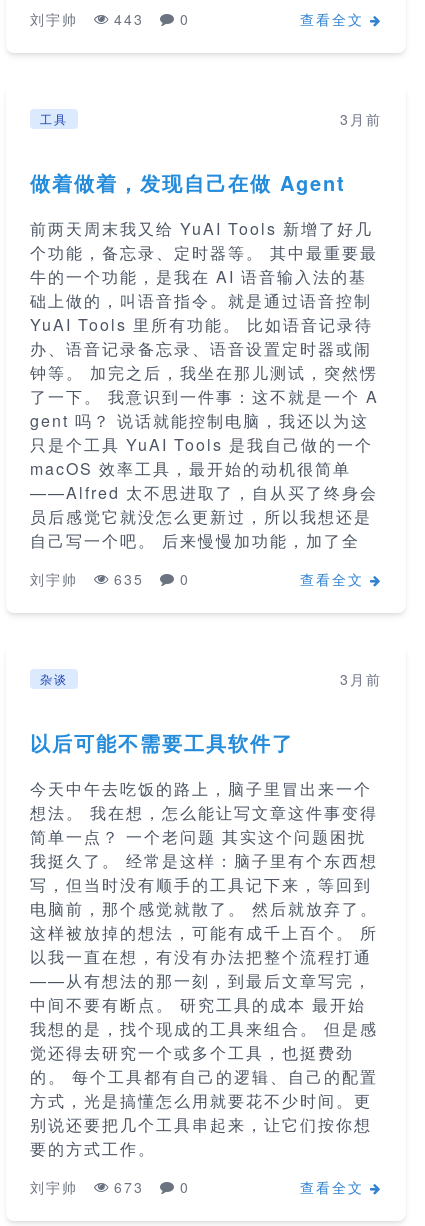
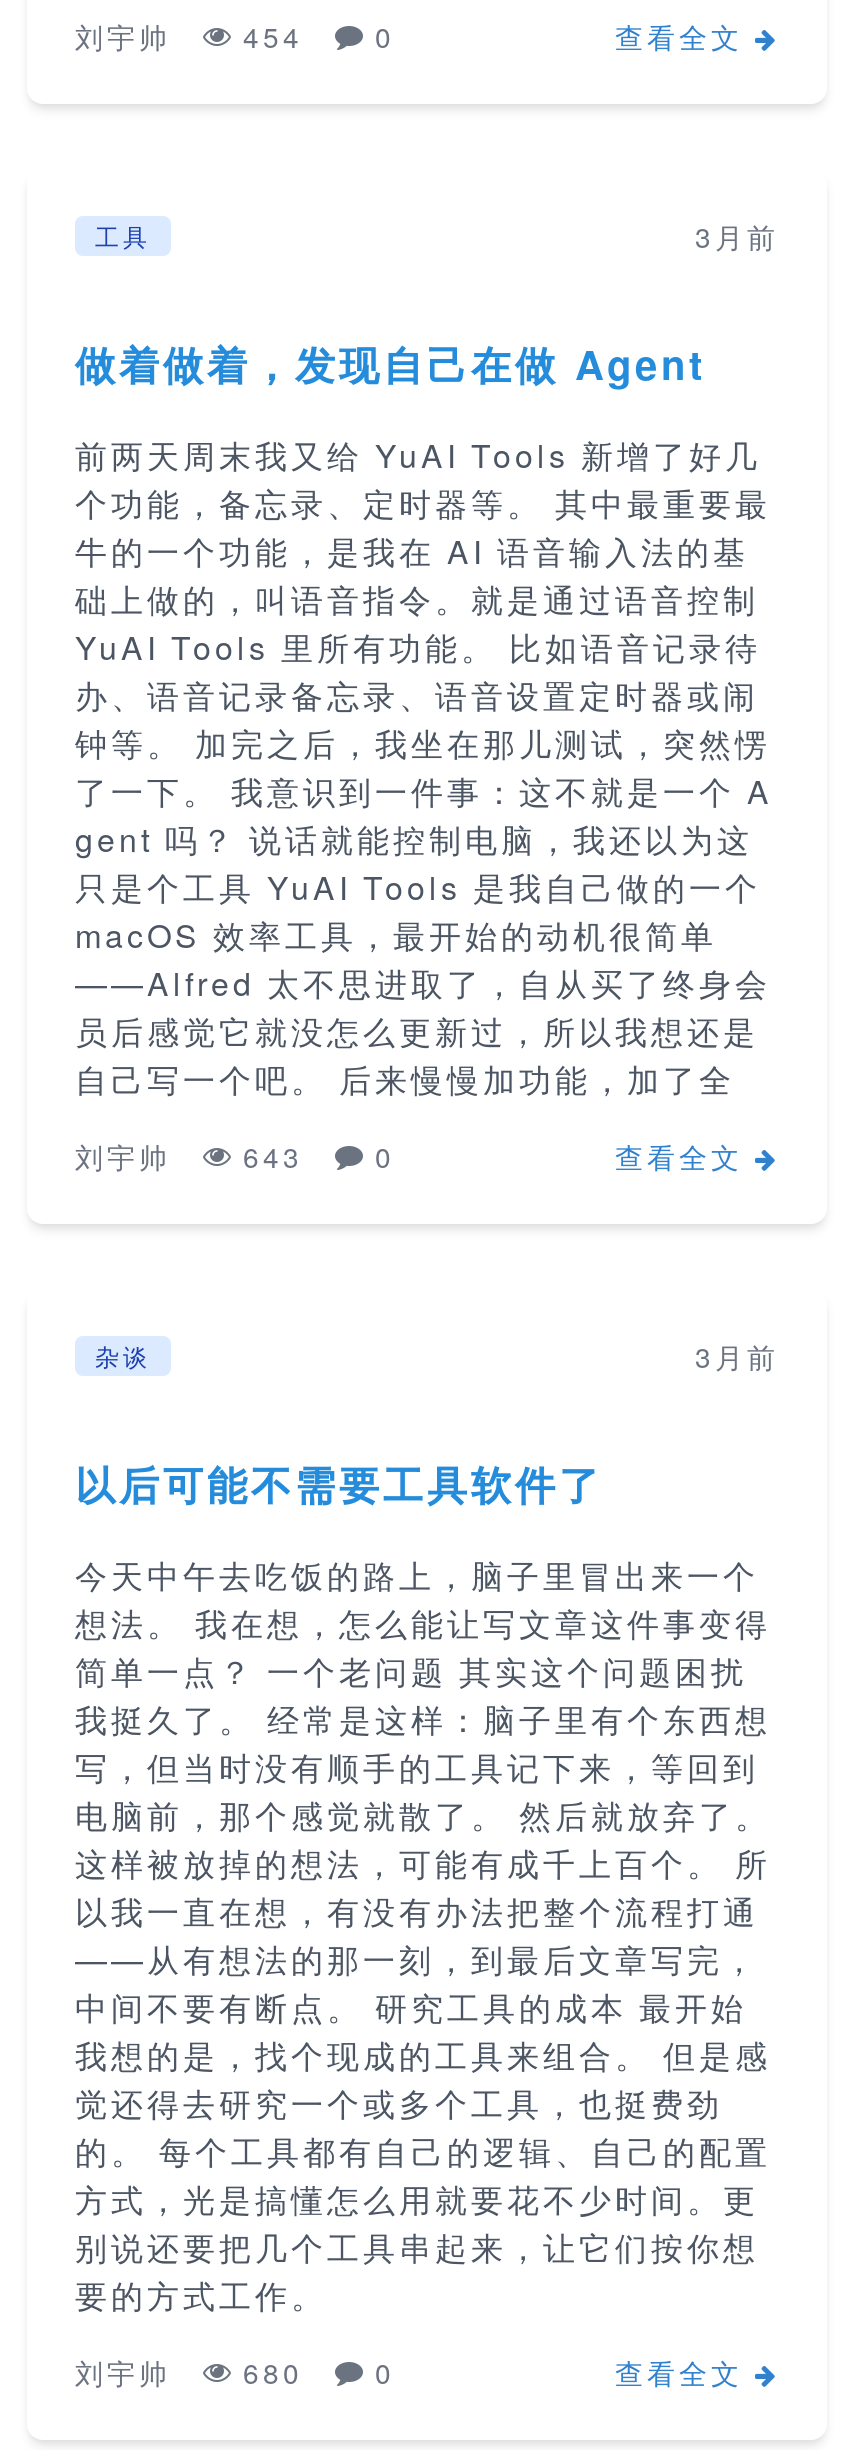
[30,9,190,29] 刘宇帅 443 0 -> [75,16,395,56] 刘宇帅 454 0
[30,569,190,589] 刘宇帅 635 0 -> [75,1136,395,1176] 刘宇帅 643 0
[30,1177,190,1197] 刘宇帅 673 0 -> [75,2352,395,2392] 刘宇帅 680 0

